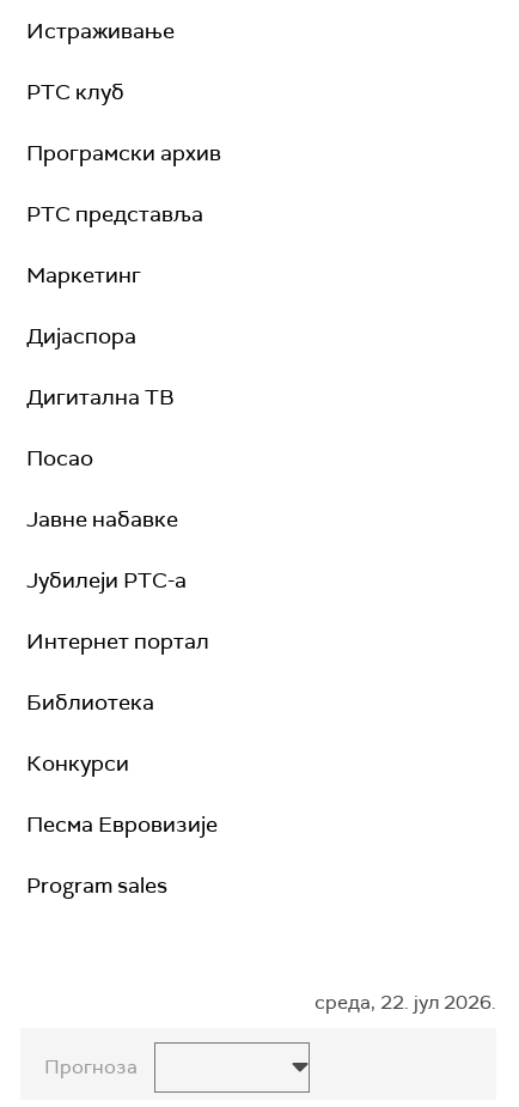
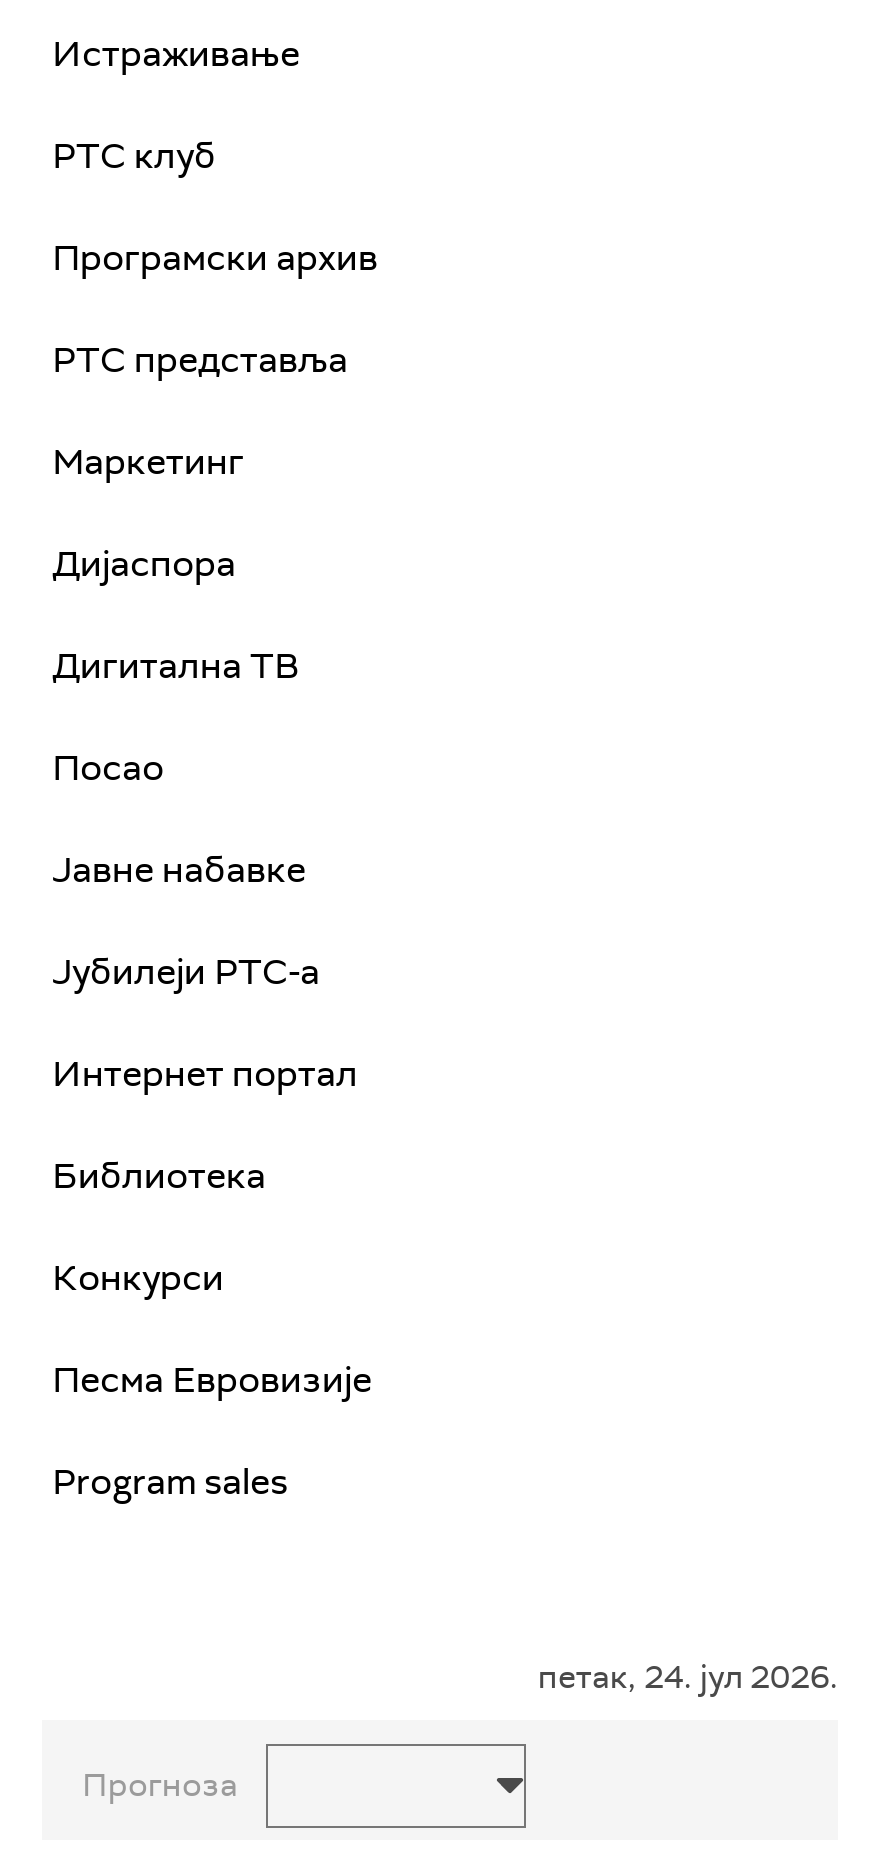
[315,990,496,1015] среда, 22. јул 2026. -> [538,1656,838,1698] петак, 24. јул 2026.

